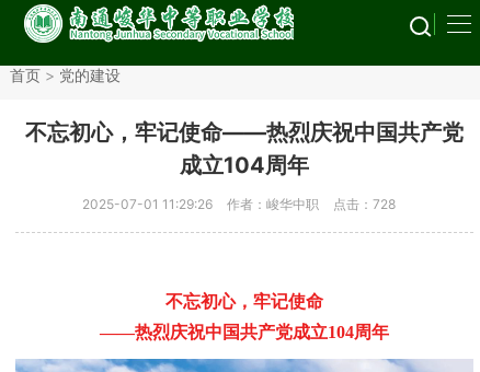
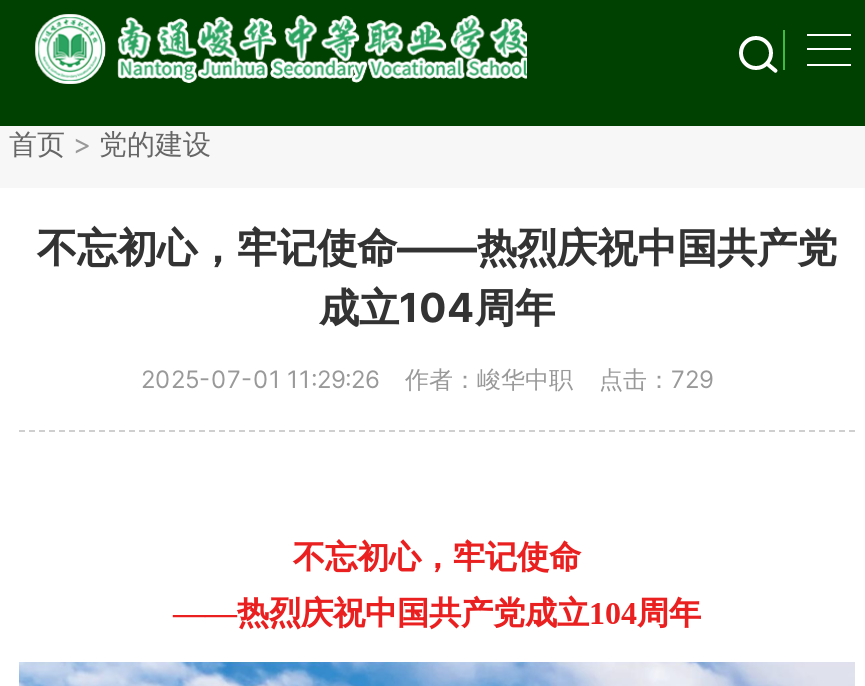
[82,196,396,212] 2025-07-01 11:29:26 作者：峻华中职 点击：728 -> [141,364,713,394] 2025-07-01 11:29:26 作者：峻华中职 点击：729

